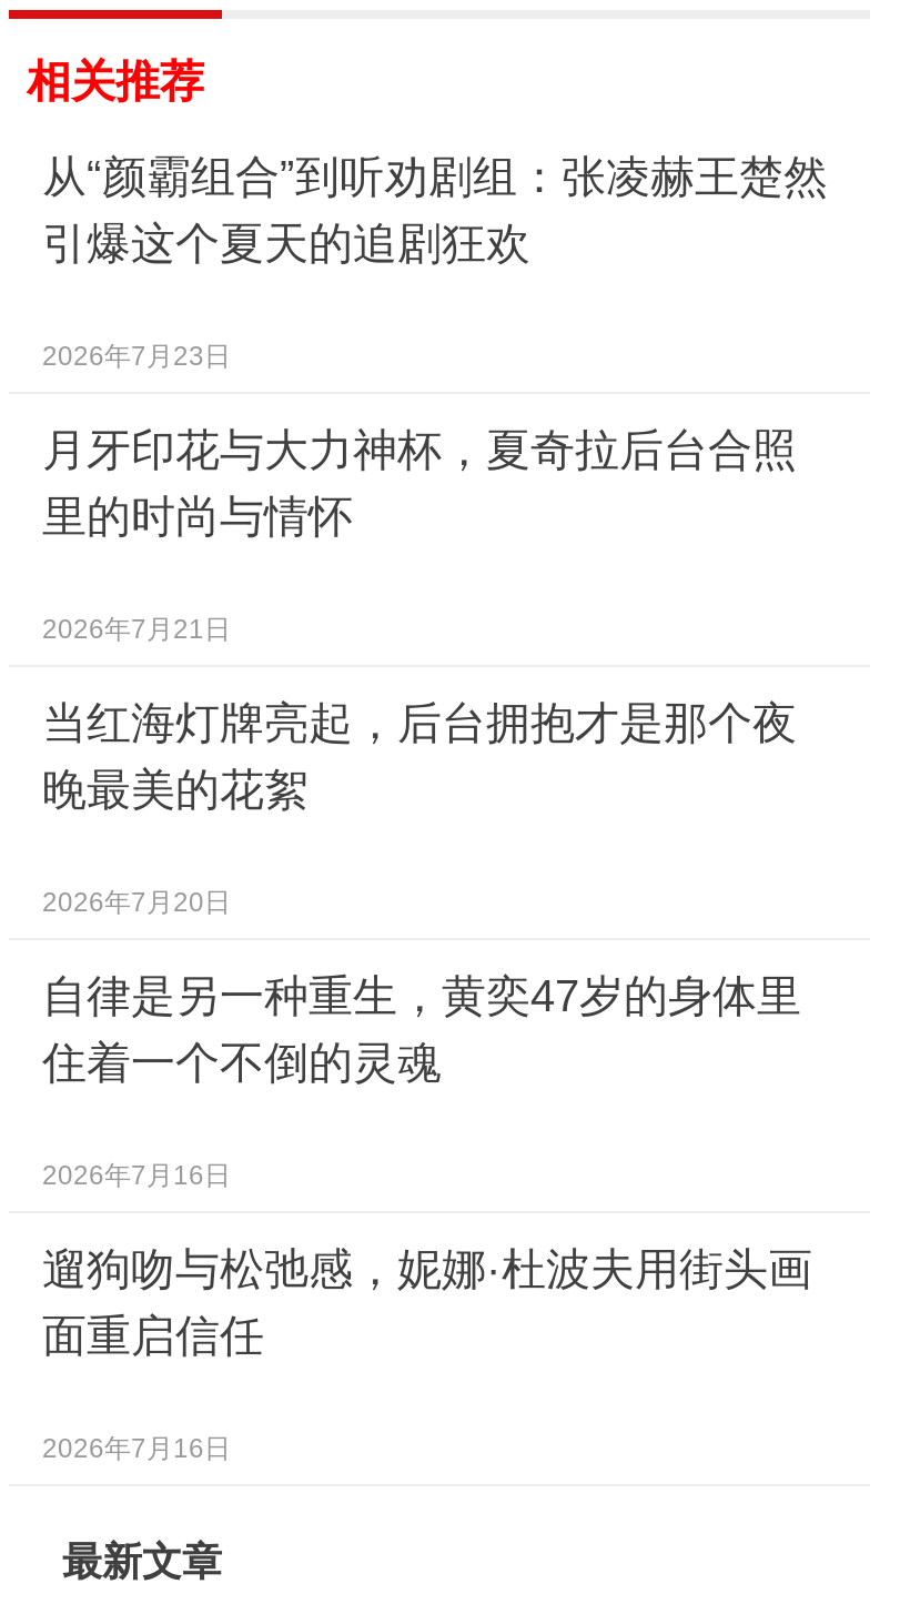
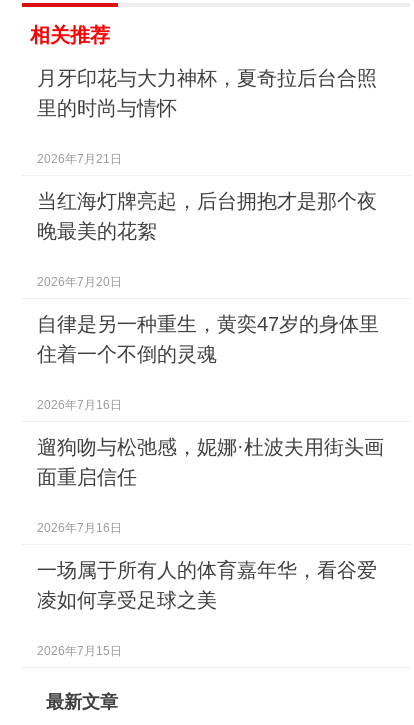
[42,152,828,371] 从“颜霸组合”到听劝剧组：张凌赫王楚然 | 引爆这个夏天的追剧狂欢 | 2026年7月23日 -> none
moved [42,425,812,1464] -> [37,67,384,535]: 月牙印花与大力神杯，夏奇拉后台合照 | 里的时尚与情怀 | 2026年7月21日 | ... | 面重启信任 | 2026年7月16日
none -> [37,559,377,658] 一场属于所有人的体育嘉年华，看谷爱 | 凌如何享受足球之美 | 2026年7月15日

